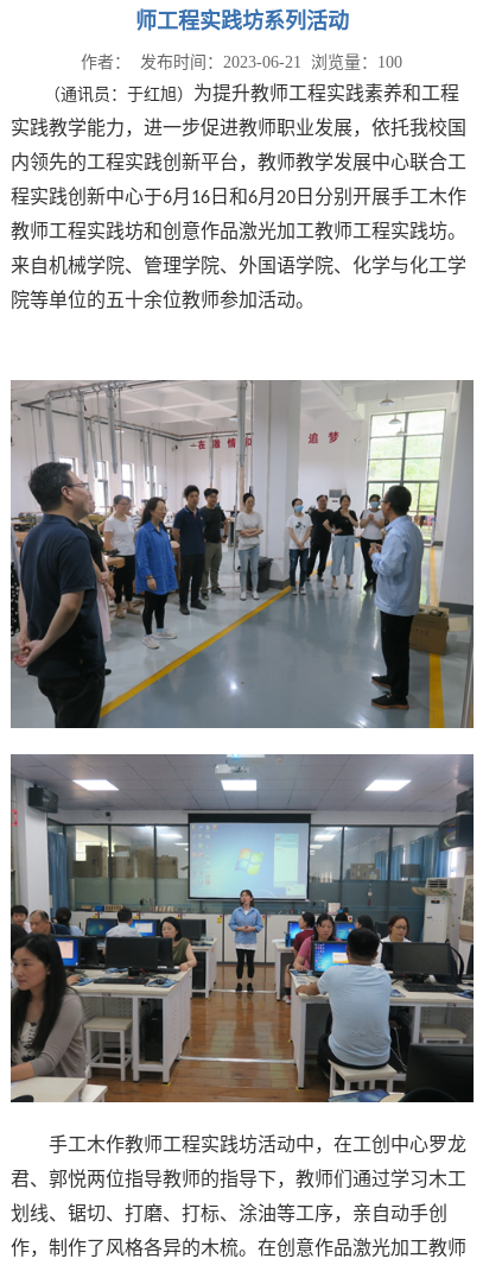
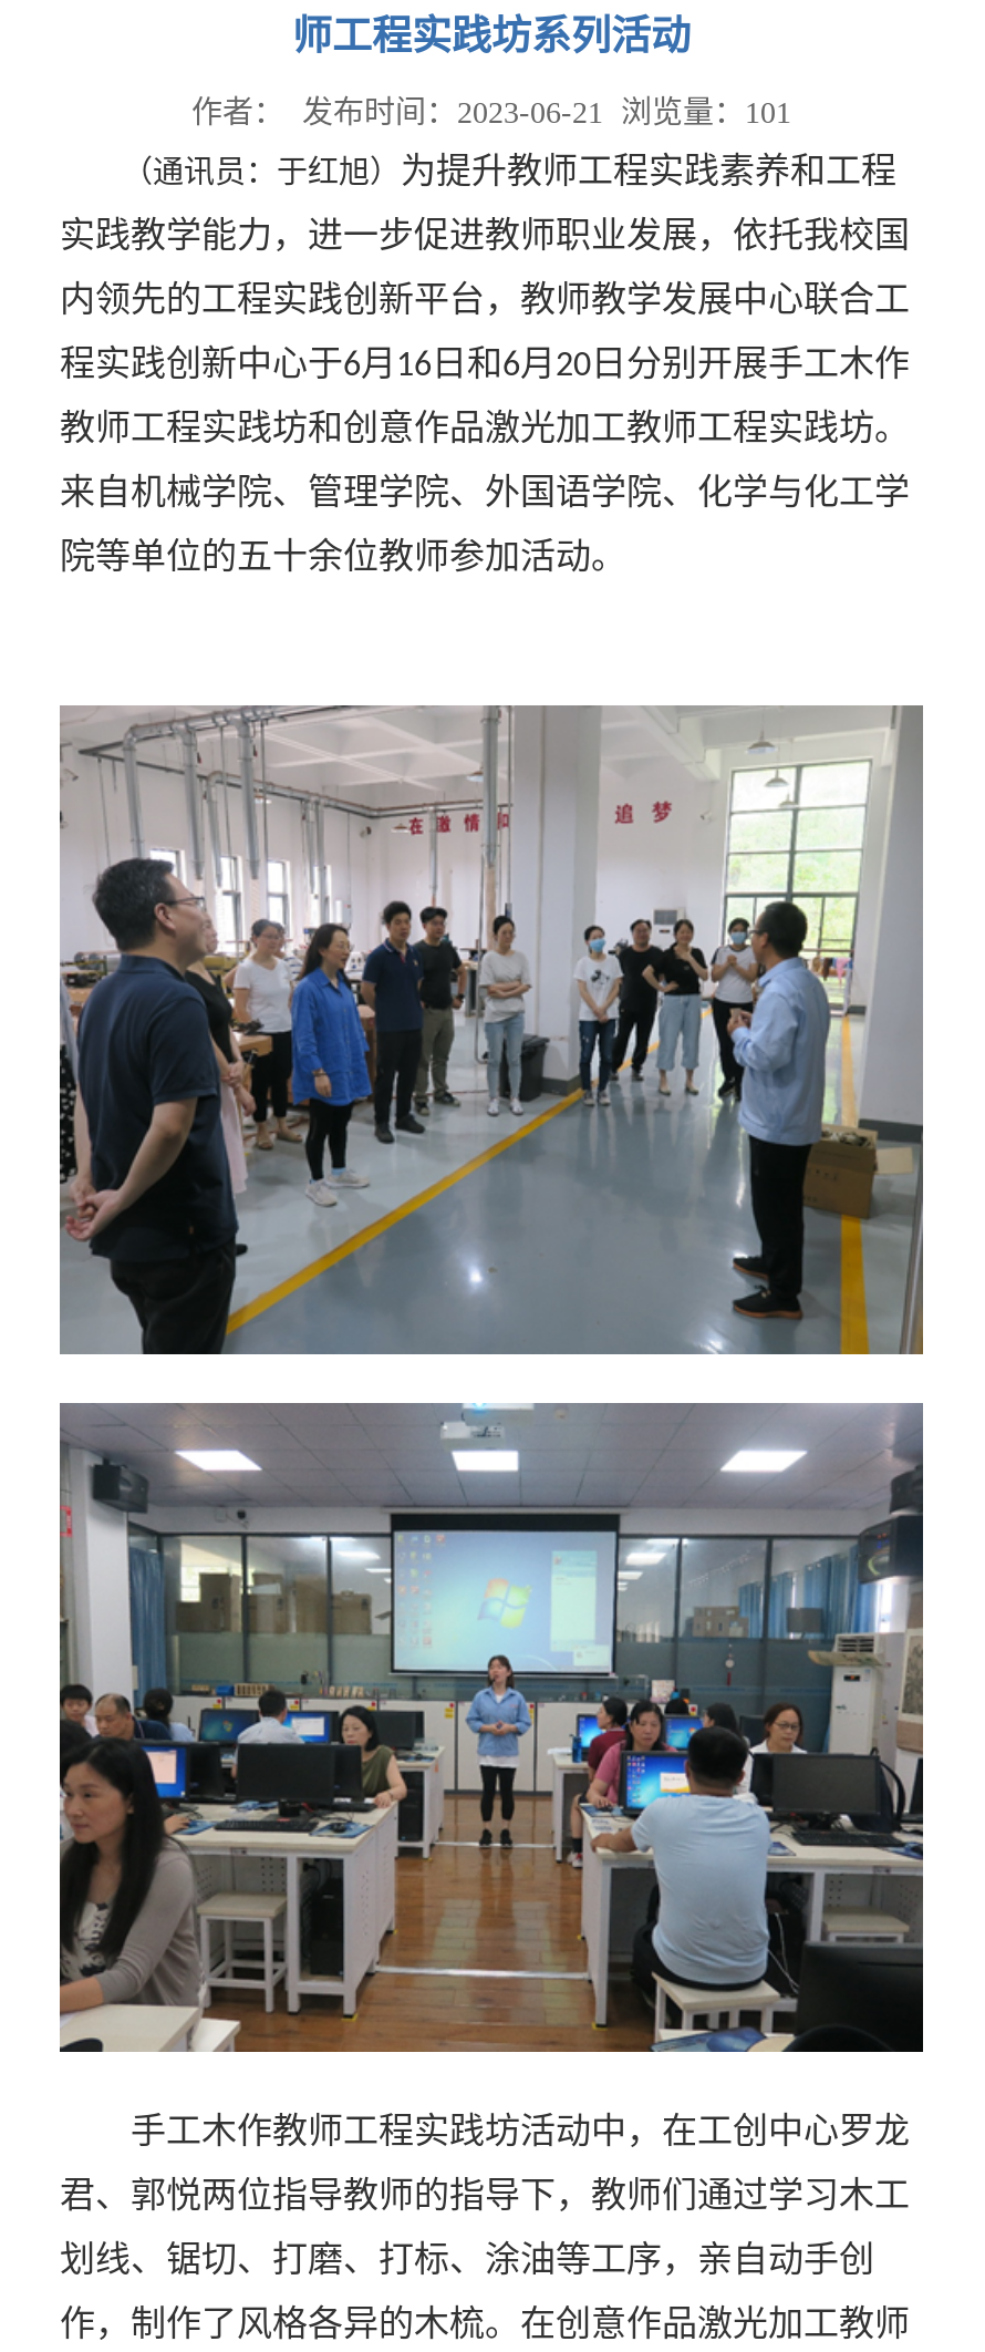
[81,53,403,71] 作者： 发布时间：2023-06-21 浏览量：100 -> [191,96,791,130] 作者： 发布时间：2023-06-21 浏览量：101

